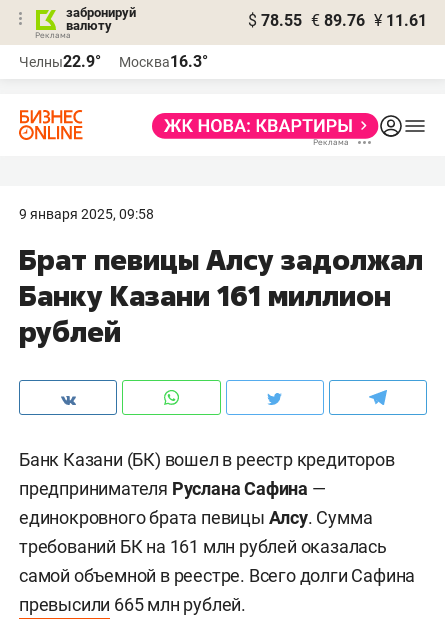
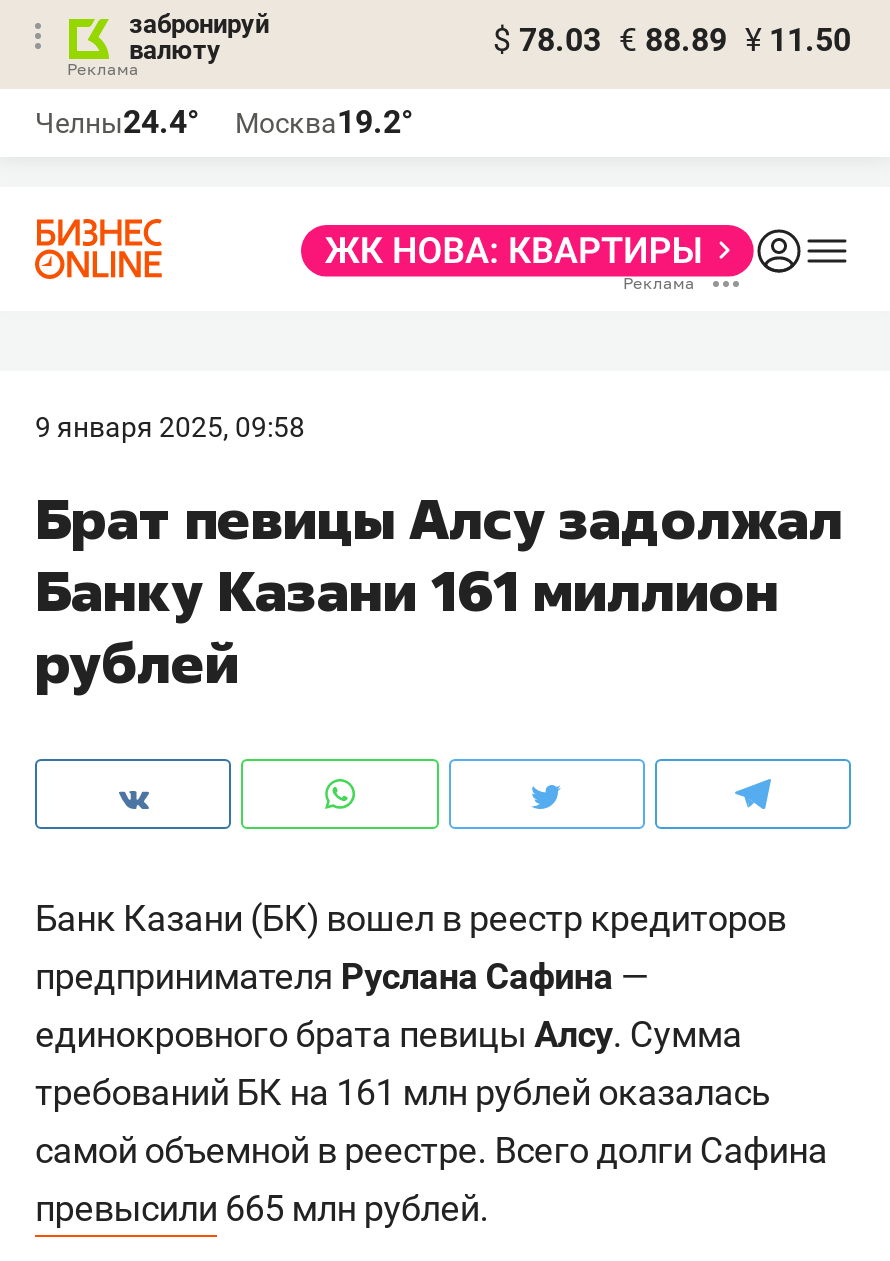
[248,11,427,30] $ 78.55 € 89.76 ¥ 11.61 -> [493,21,851,59] $ 78.03 € 88.89 ¥ 11.50
[19,52,101,71] Челны22.9° -> [35,103,199,141] Челны24.4°
[119,52,208,71] Москва16.3° -> [235,103,413,141] Москва19.2°

